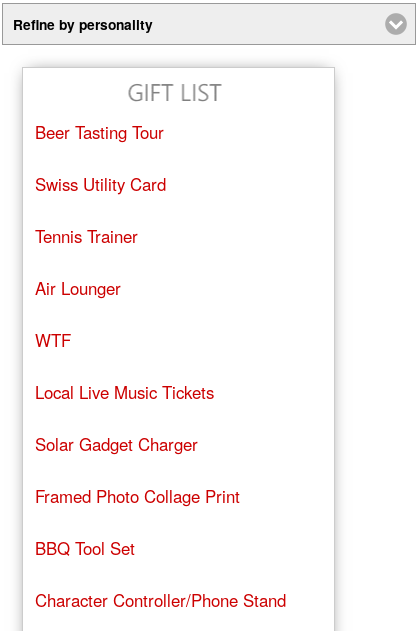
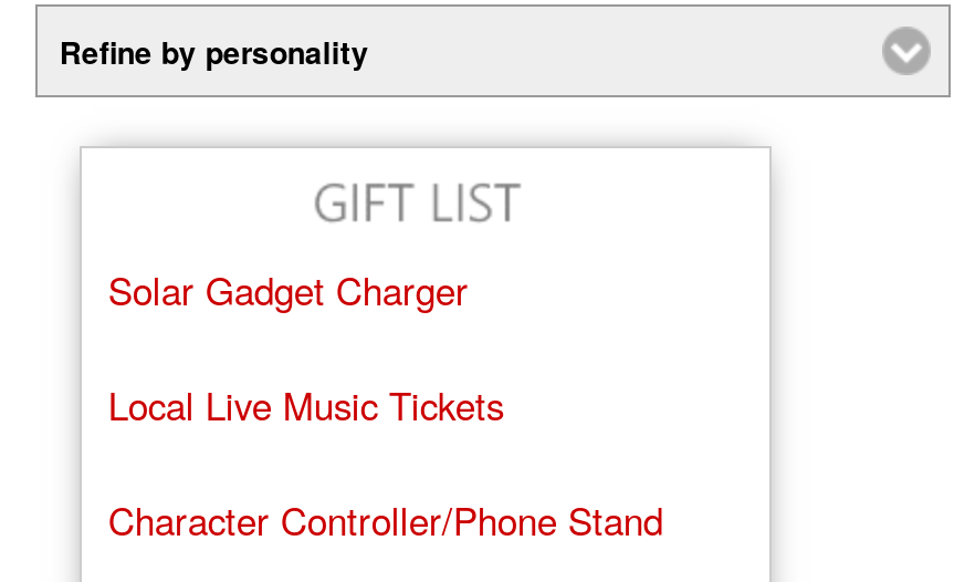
[35,120,166,352] Beer Tasting Tour | Swiss Utility Card | Tennis Trainer | Air Lounger | WTF -> none
moved [35,432,198,456] -> [108,264,468,317]: Solar Gadget Charger
[35,484,240,560] Framed Photo Collage Print | BBQ Tool Set -> none

